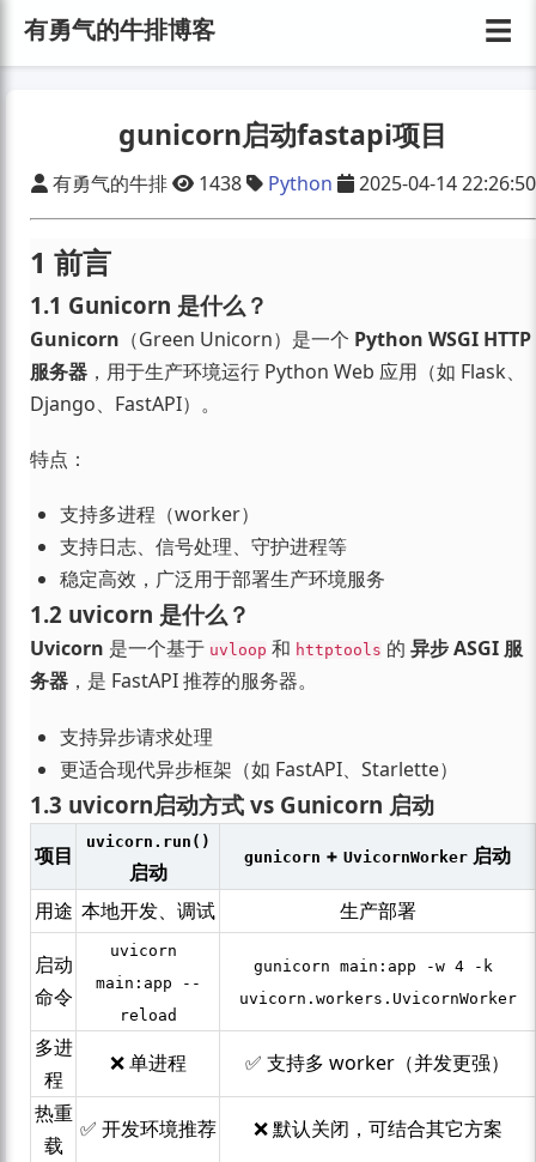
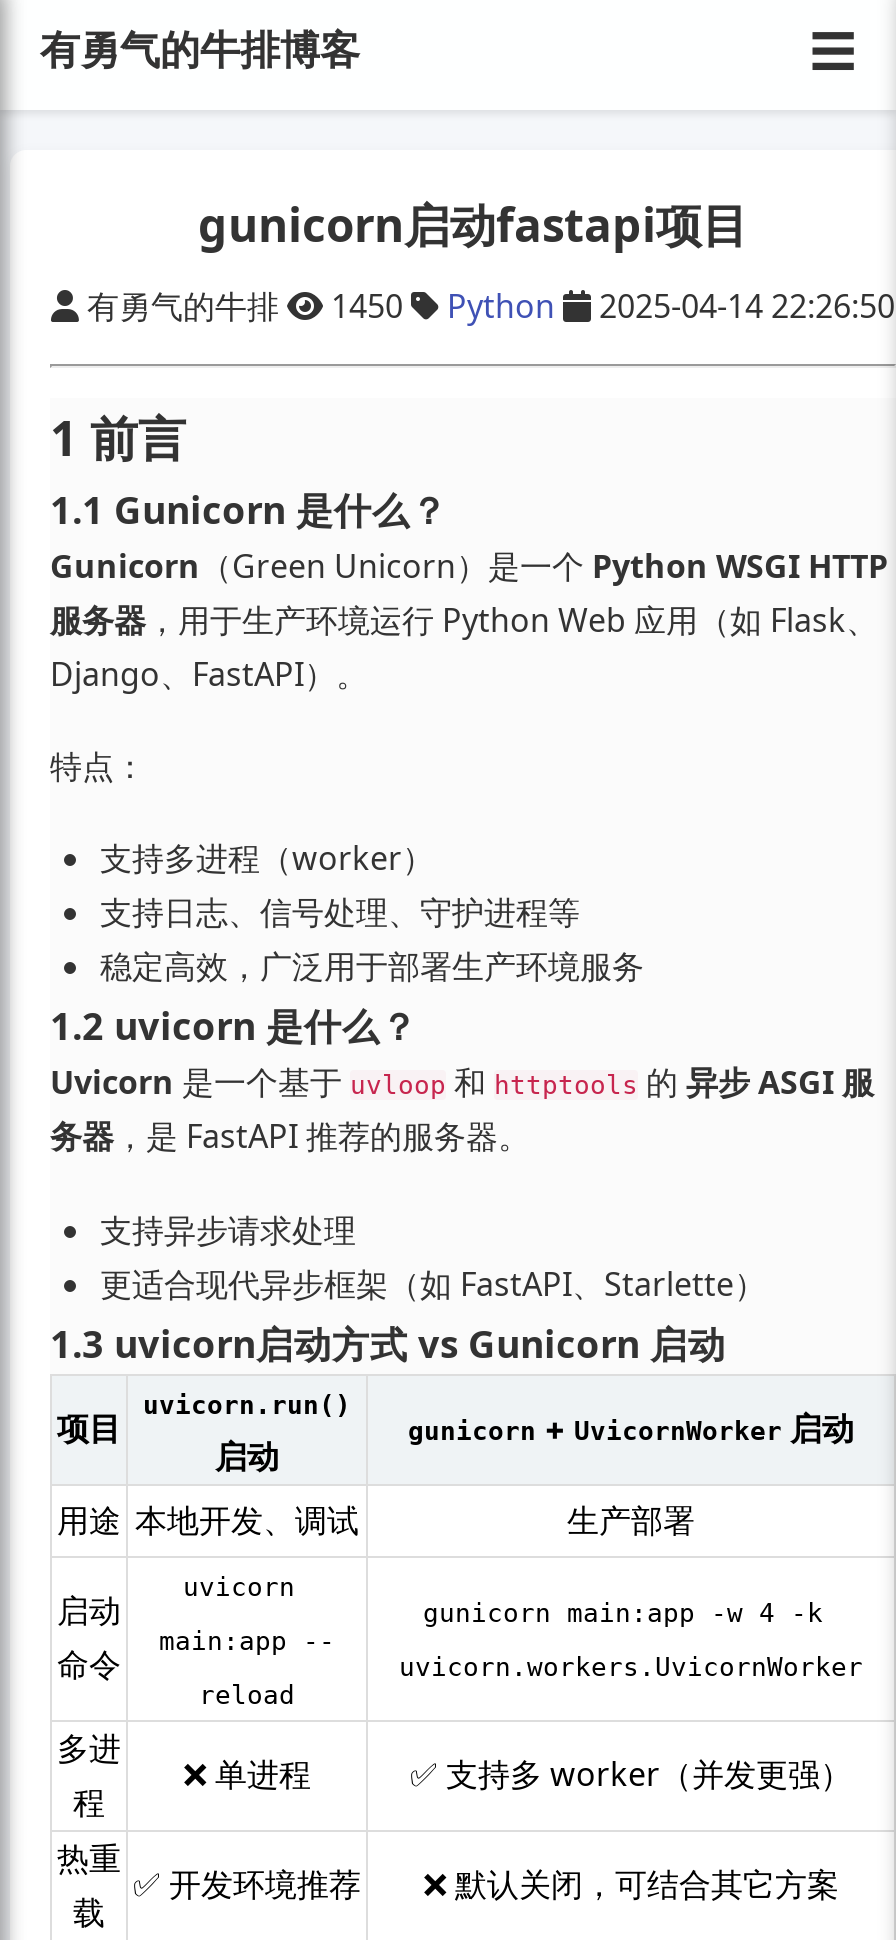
[47,170,535,196] 有勇气的牛排 1438 Python 2025-04-14 22:26:50 -> [79,284,895,328] 有勇气的牛排 1450 Python 2025-04-14 22:26:50

